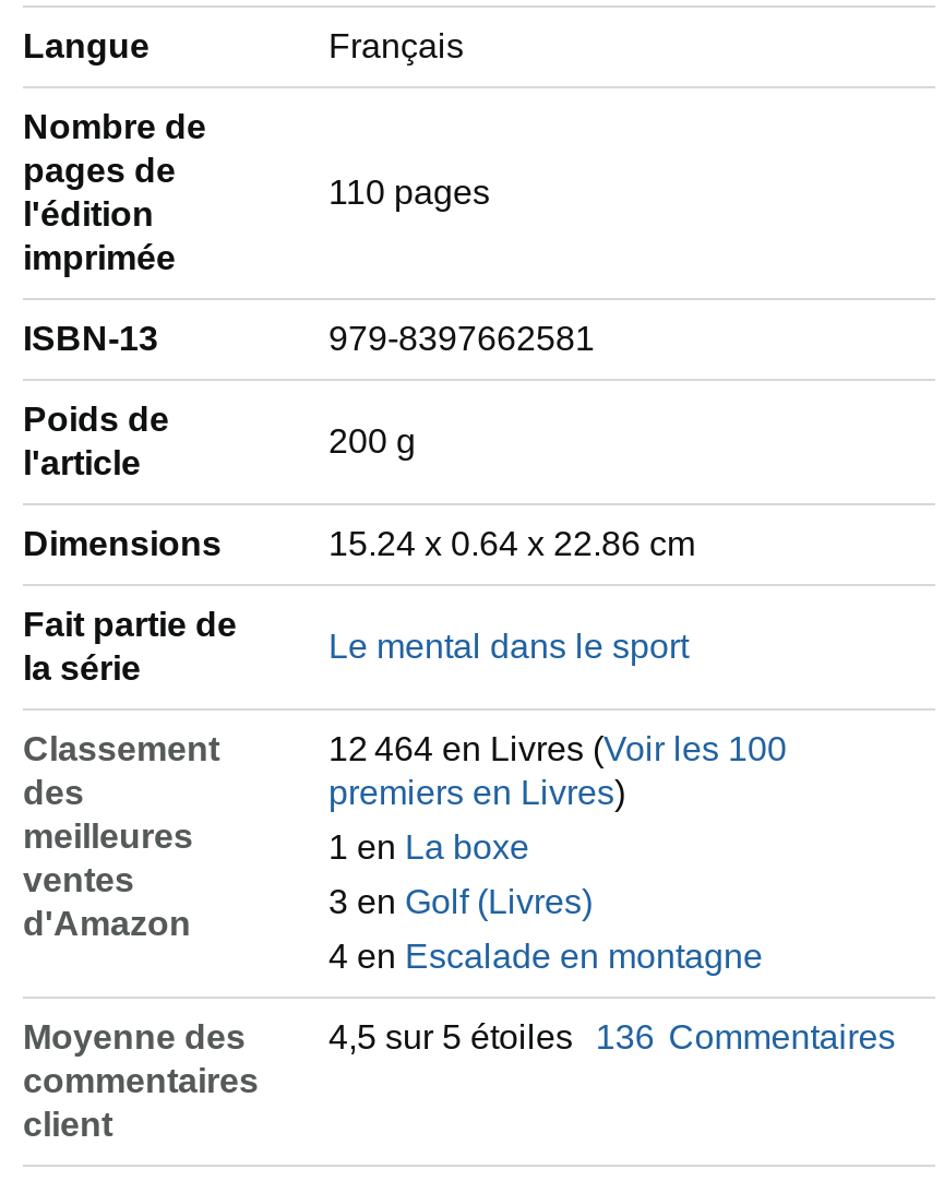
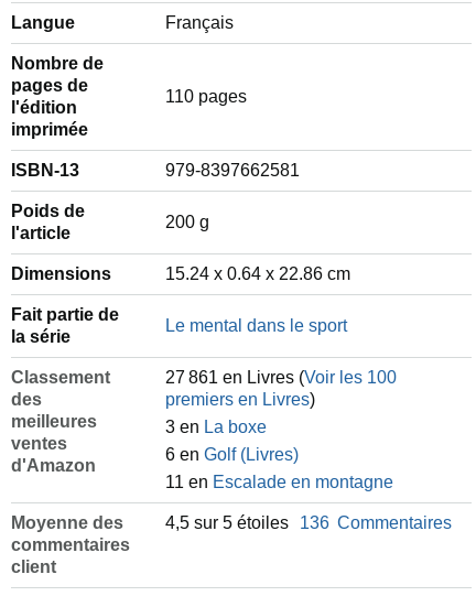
[328,729,787,766] 12 464 en Livres (Voir les 100 -> [165,367,397,386] 27 861 en Livres (Voir les 100
[328,827,529,864] 1 en La boxe -> [165,417,267,436] 3 en La boxe
[328,882,593,919] 3 en Golf (Livres) -> [165,445,299,463] 6 en Golf (Livres)
[328,937,763,974] 4 en Escalade en montagne -> [165,472,393,491] 11 en Escalade en montagne

